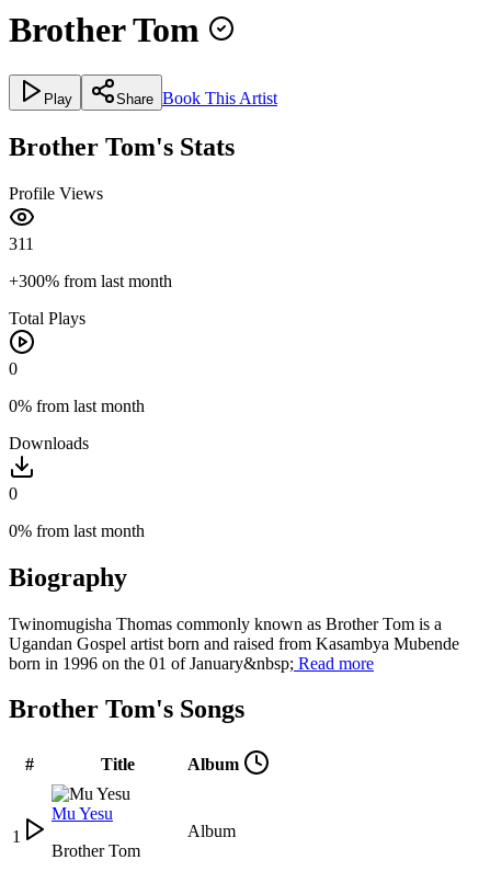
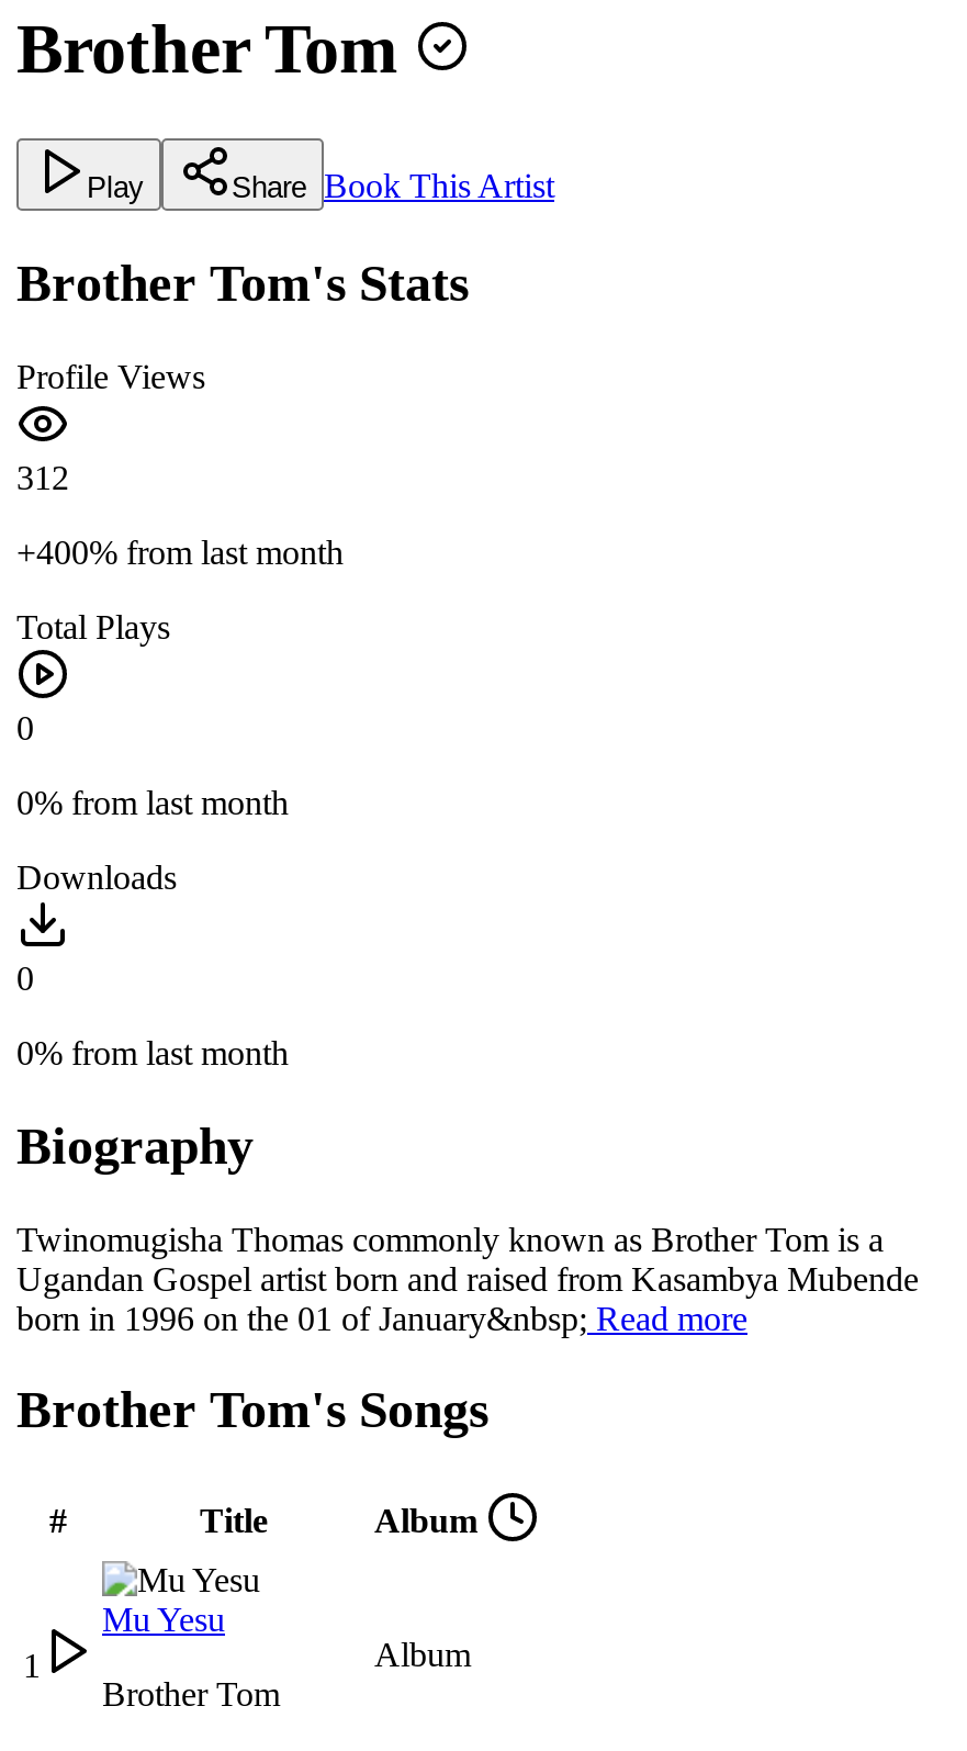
[9,234,34,253] 311 -> [16,458,69,496] 312
[9,271,172,290] +300% from last month -> [16,533,344,570] +400% from last month

